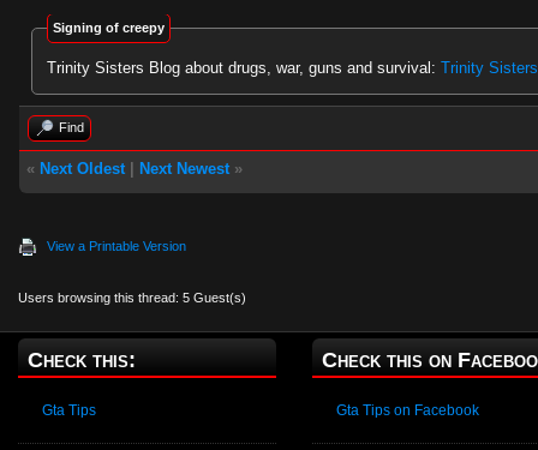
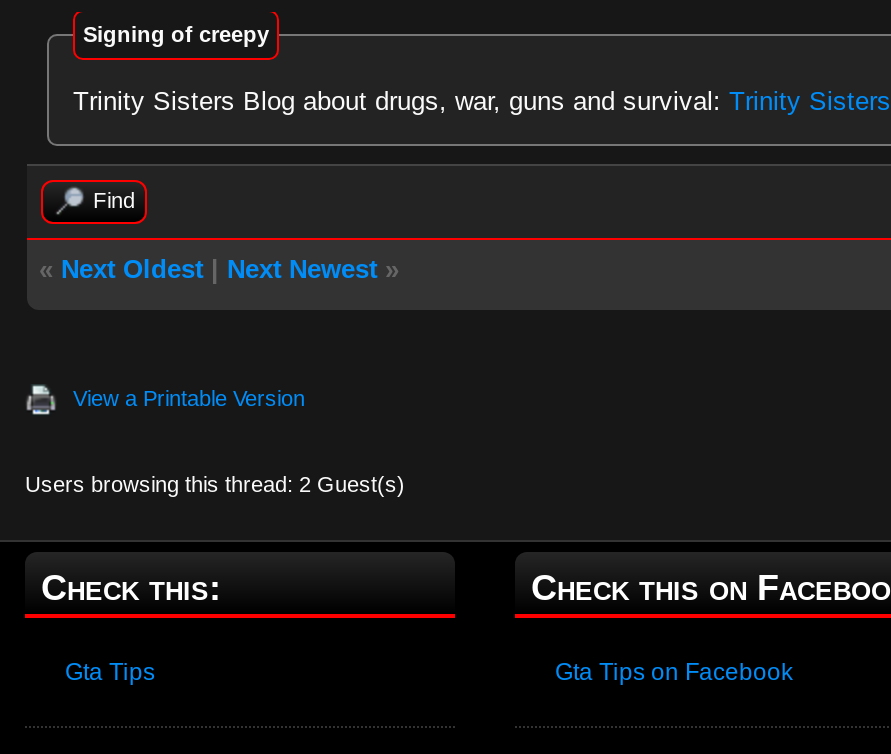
[18,290,246,305] Users browsing this thread: 5 Guest(s) -> [25,472,405,496] Users browsing this thread: 2 Guest(s)

